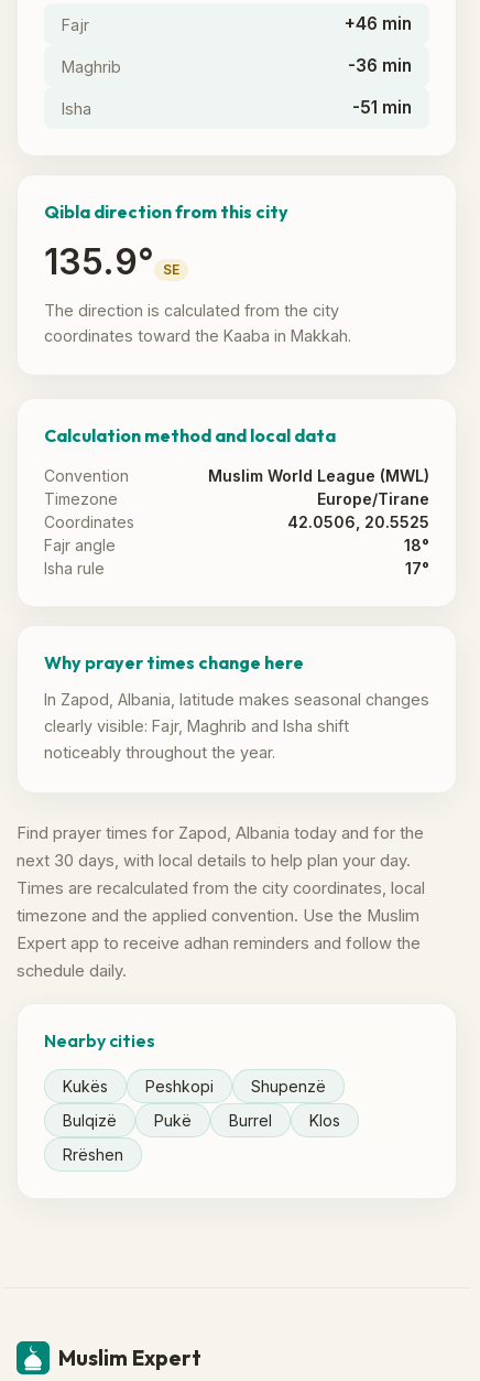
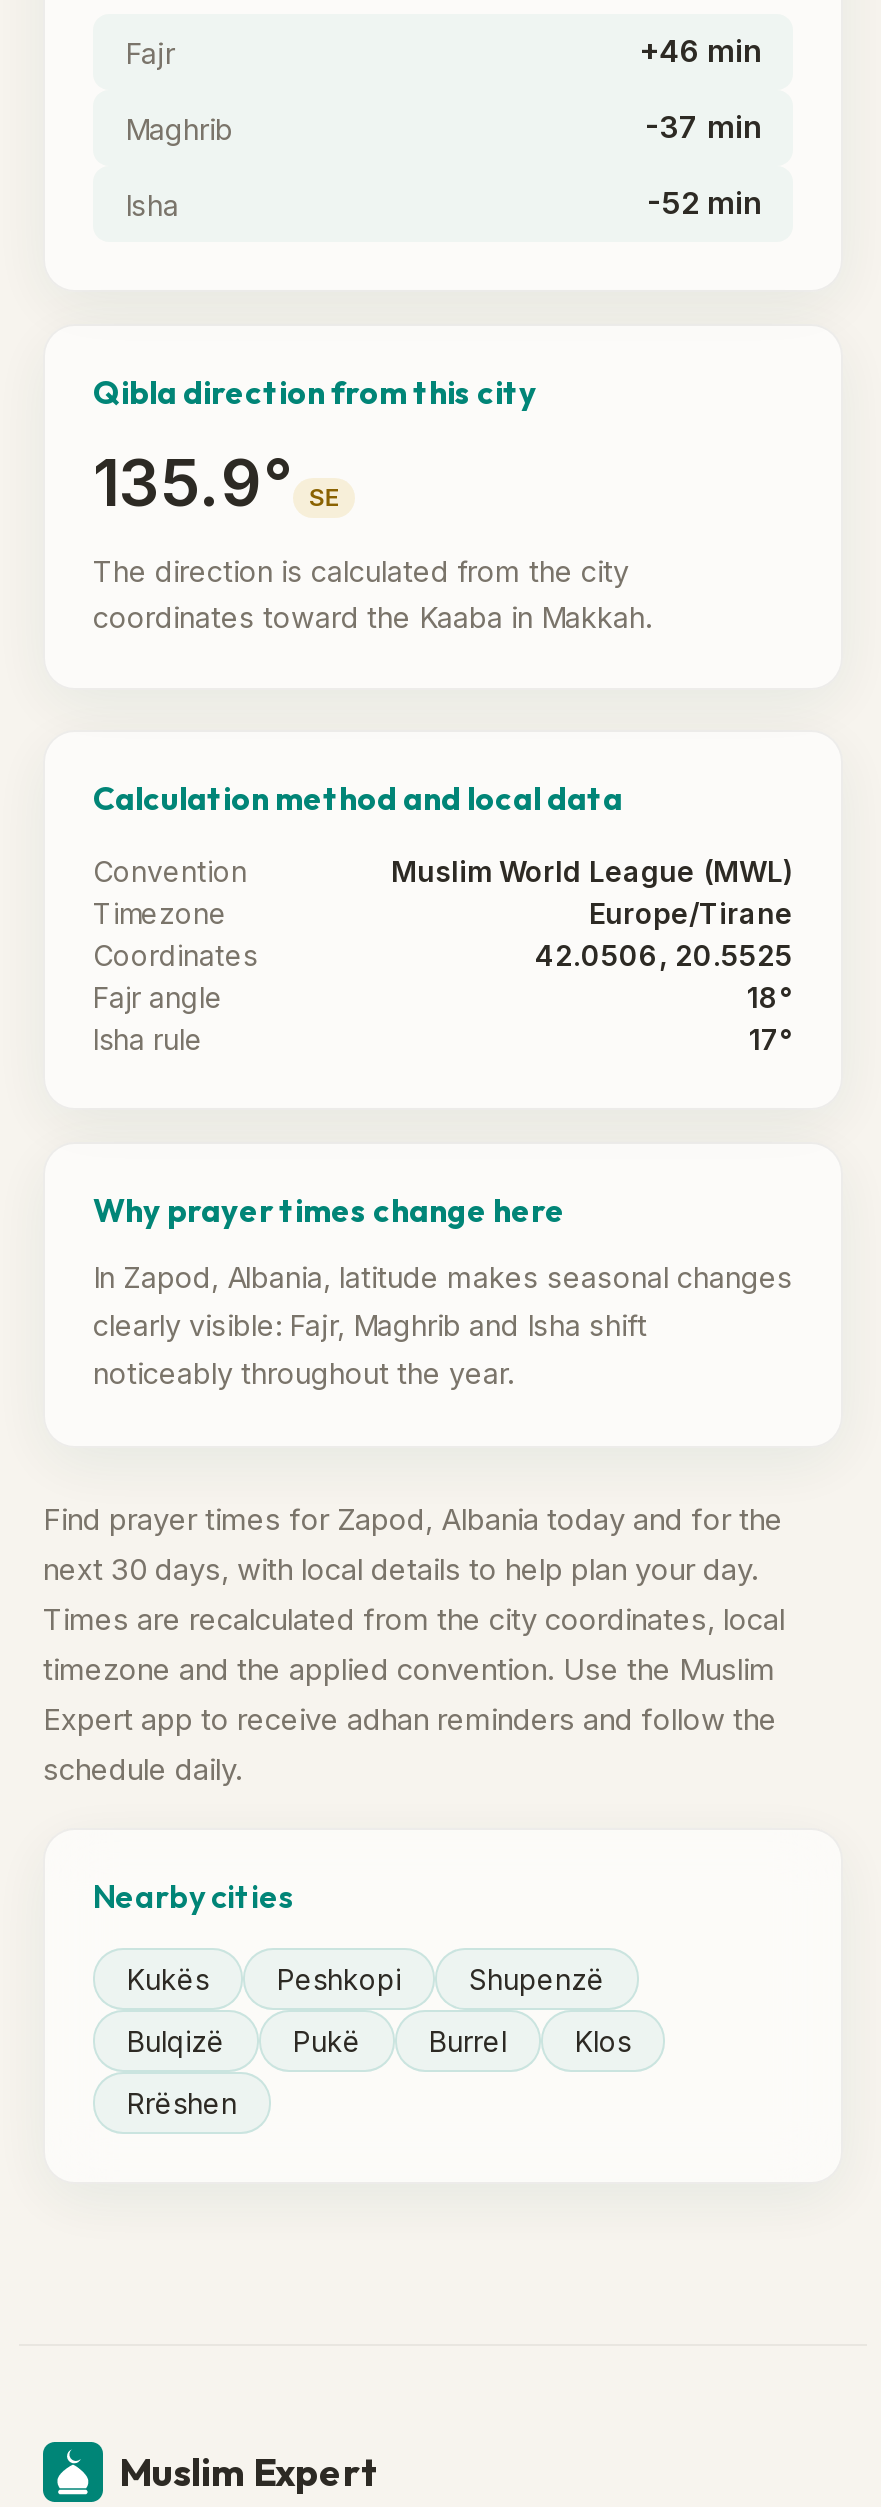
[348,55,412,76] -36 min -> [645,108,761,146] -37 min
[352,97,412,118] -51 min -> [647,184,761,222] -52 min

